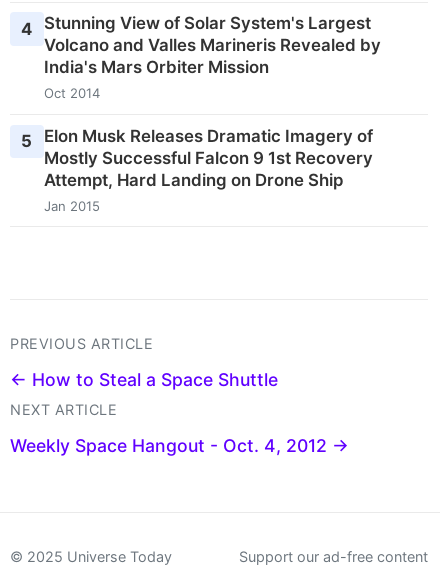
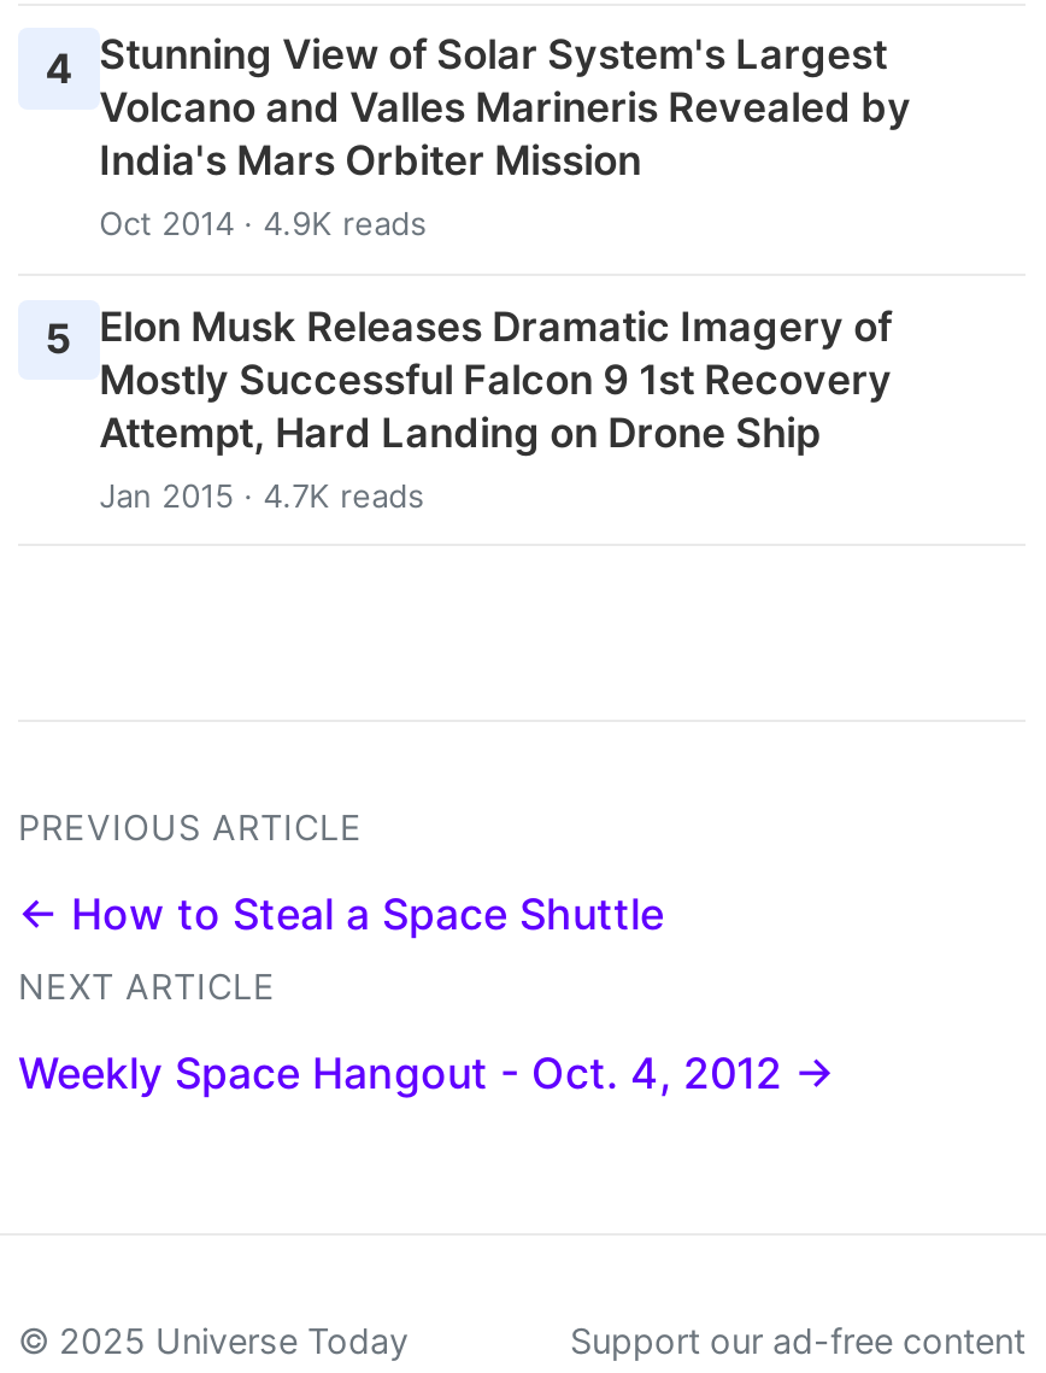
[44,85,100,101] Oct 2014 -> [99,205,427,243] Oct 2014 · 4.9K reads
[44,198,100,214] Jan 2015 -> [99,475,424,514] Jan 2015 · 4.7K reads

